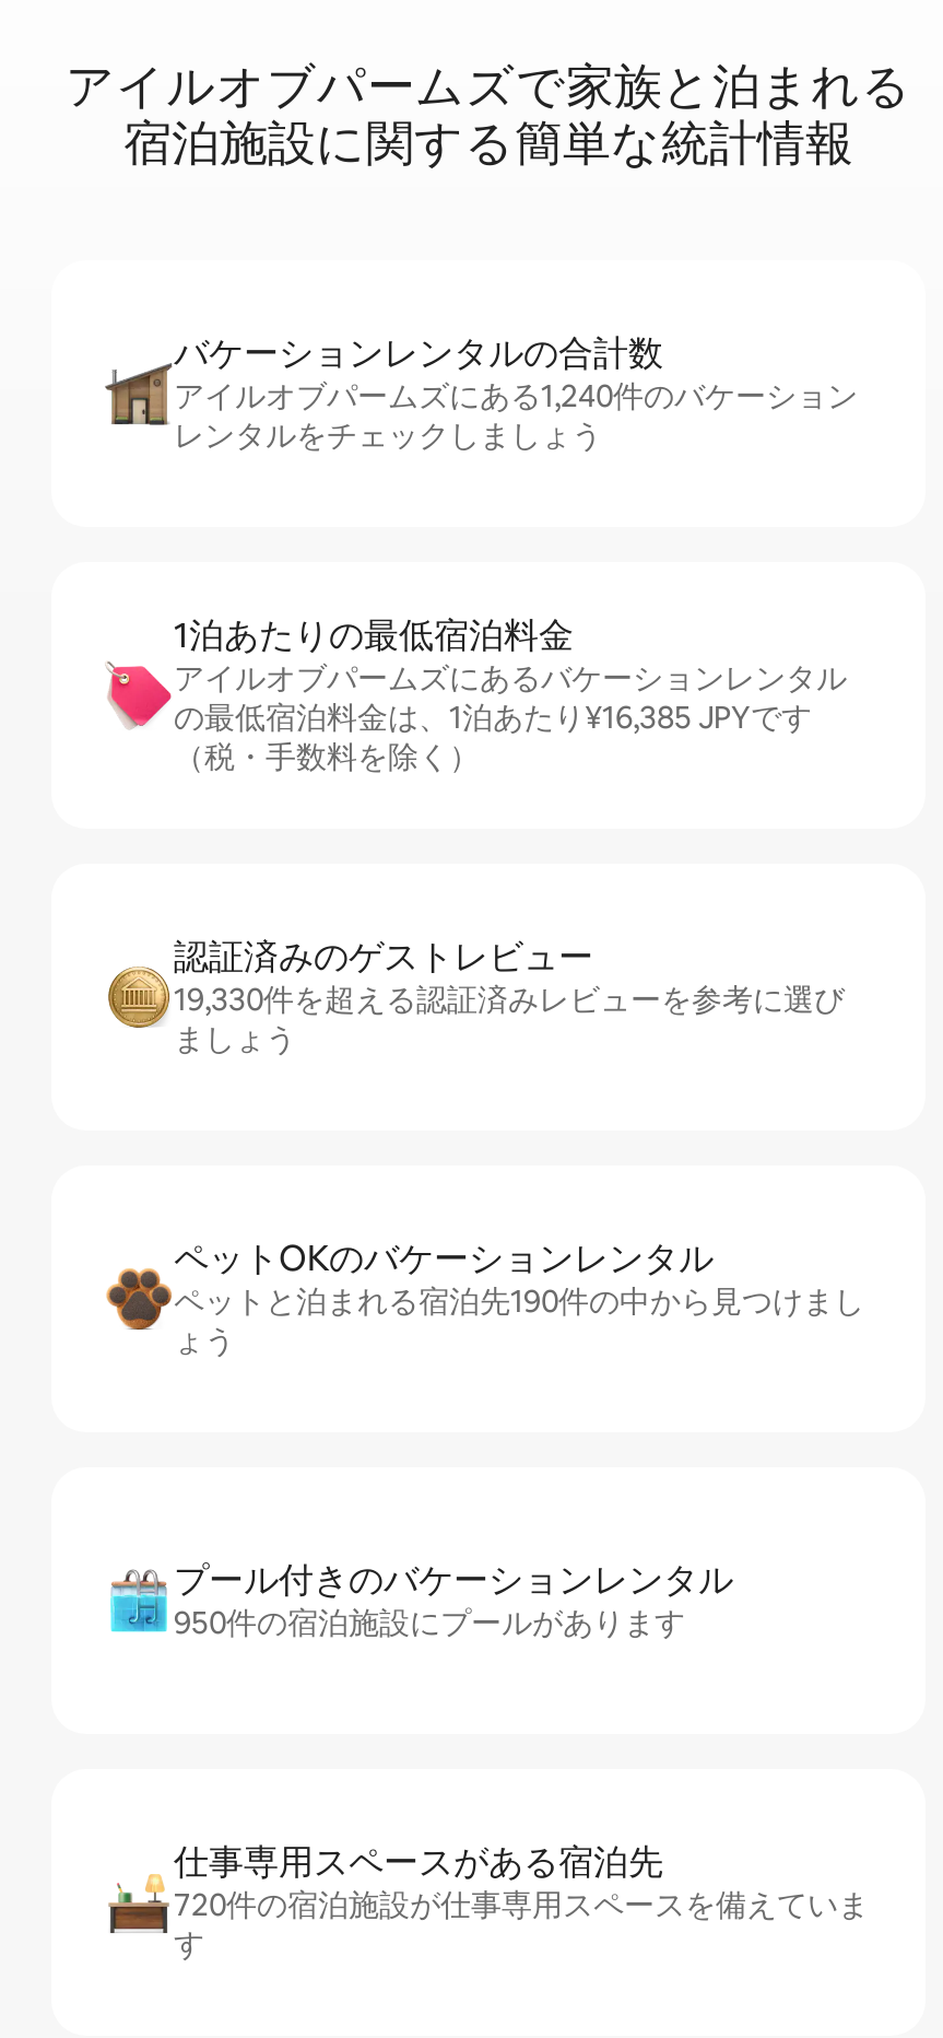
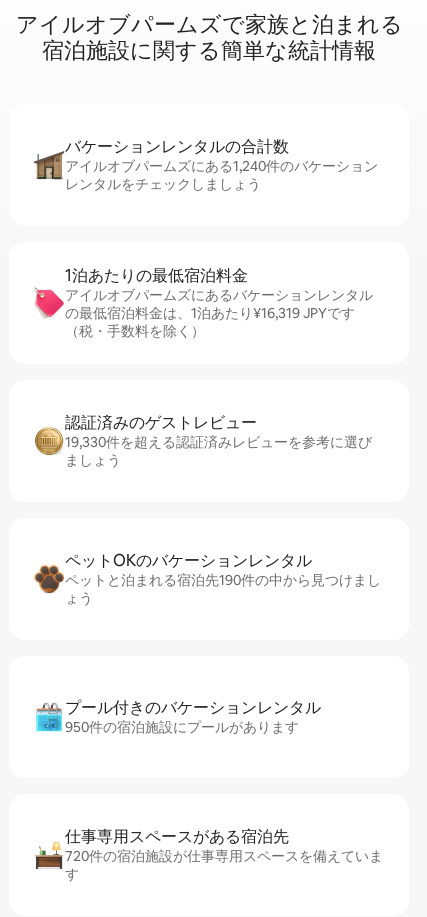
[174,698,812,737] の最低宿泊料金は、1泊あたり¥16,385 JPYです -> [65,304,355,322] の最低宿泊料金は、1泊あたり¥16,319 JPYです

